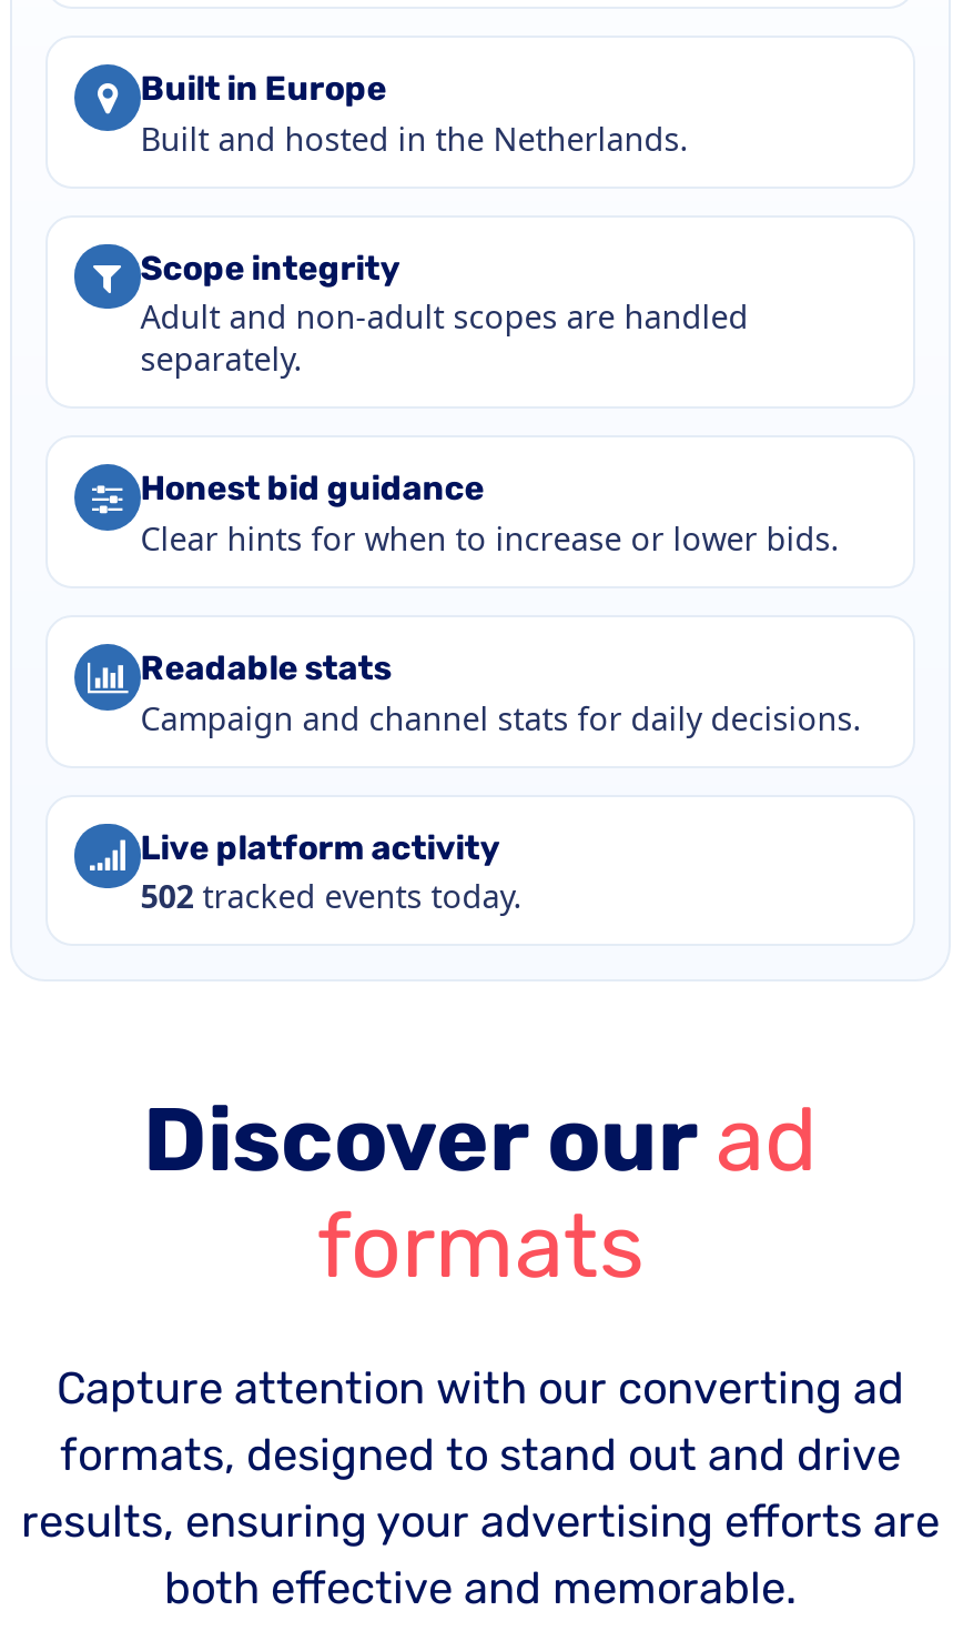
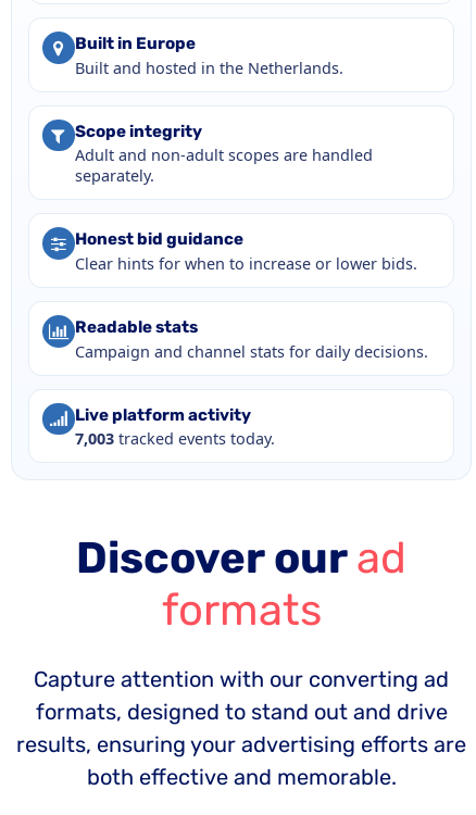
[140,875,522,918] 502 tracked events today. -> [75,428,275,449] 7,003 tracked events today.

